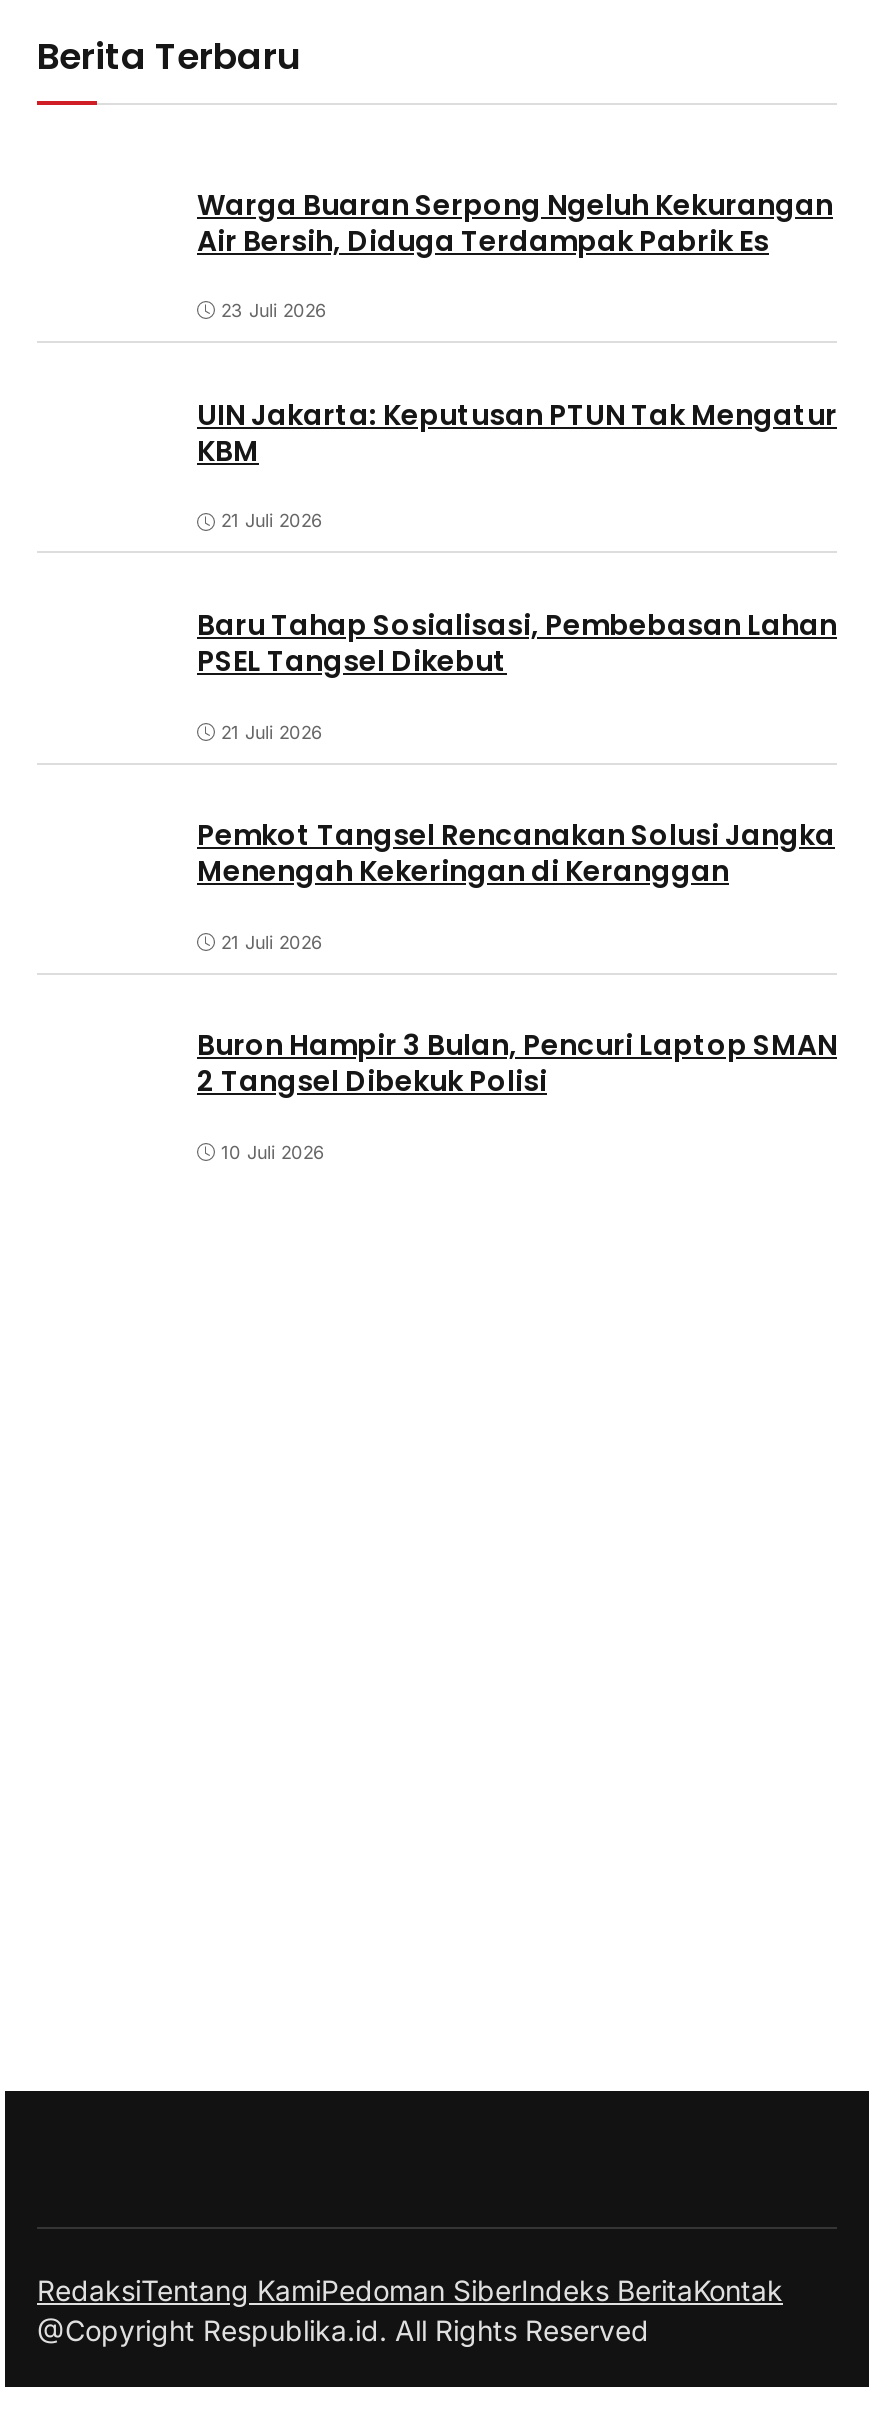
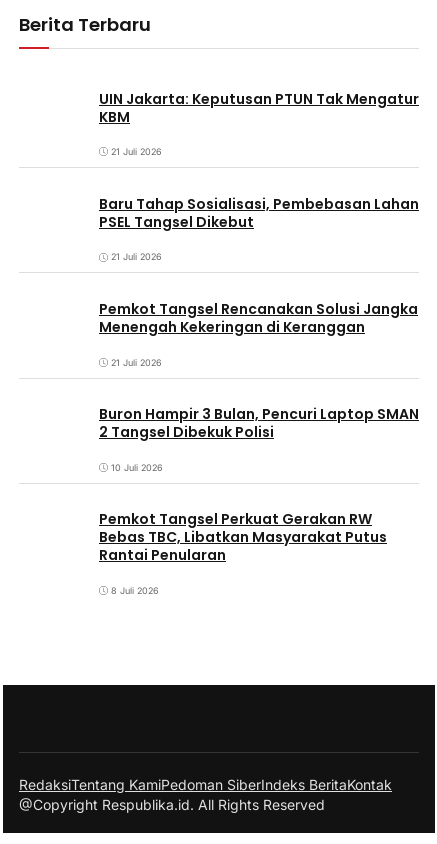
[197,184,833,321] Warga Buaran Serpong Ngeluh Kekurangan | Air Bersih, Diduga Terdampak Pabrik Es | 23 Juli 2026 -> none
none -> [99,509,387,596] Pemkot Tangsel Perkuat Gerakan RW | Bebas TBC, Libatkan Masyarakat Putus | Rantai Penularan | 8 Juli 2026

